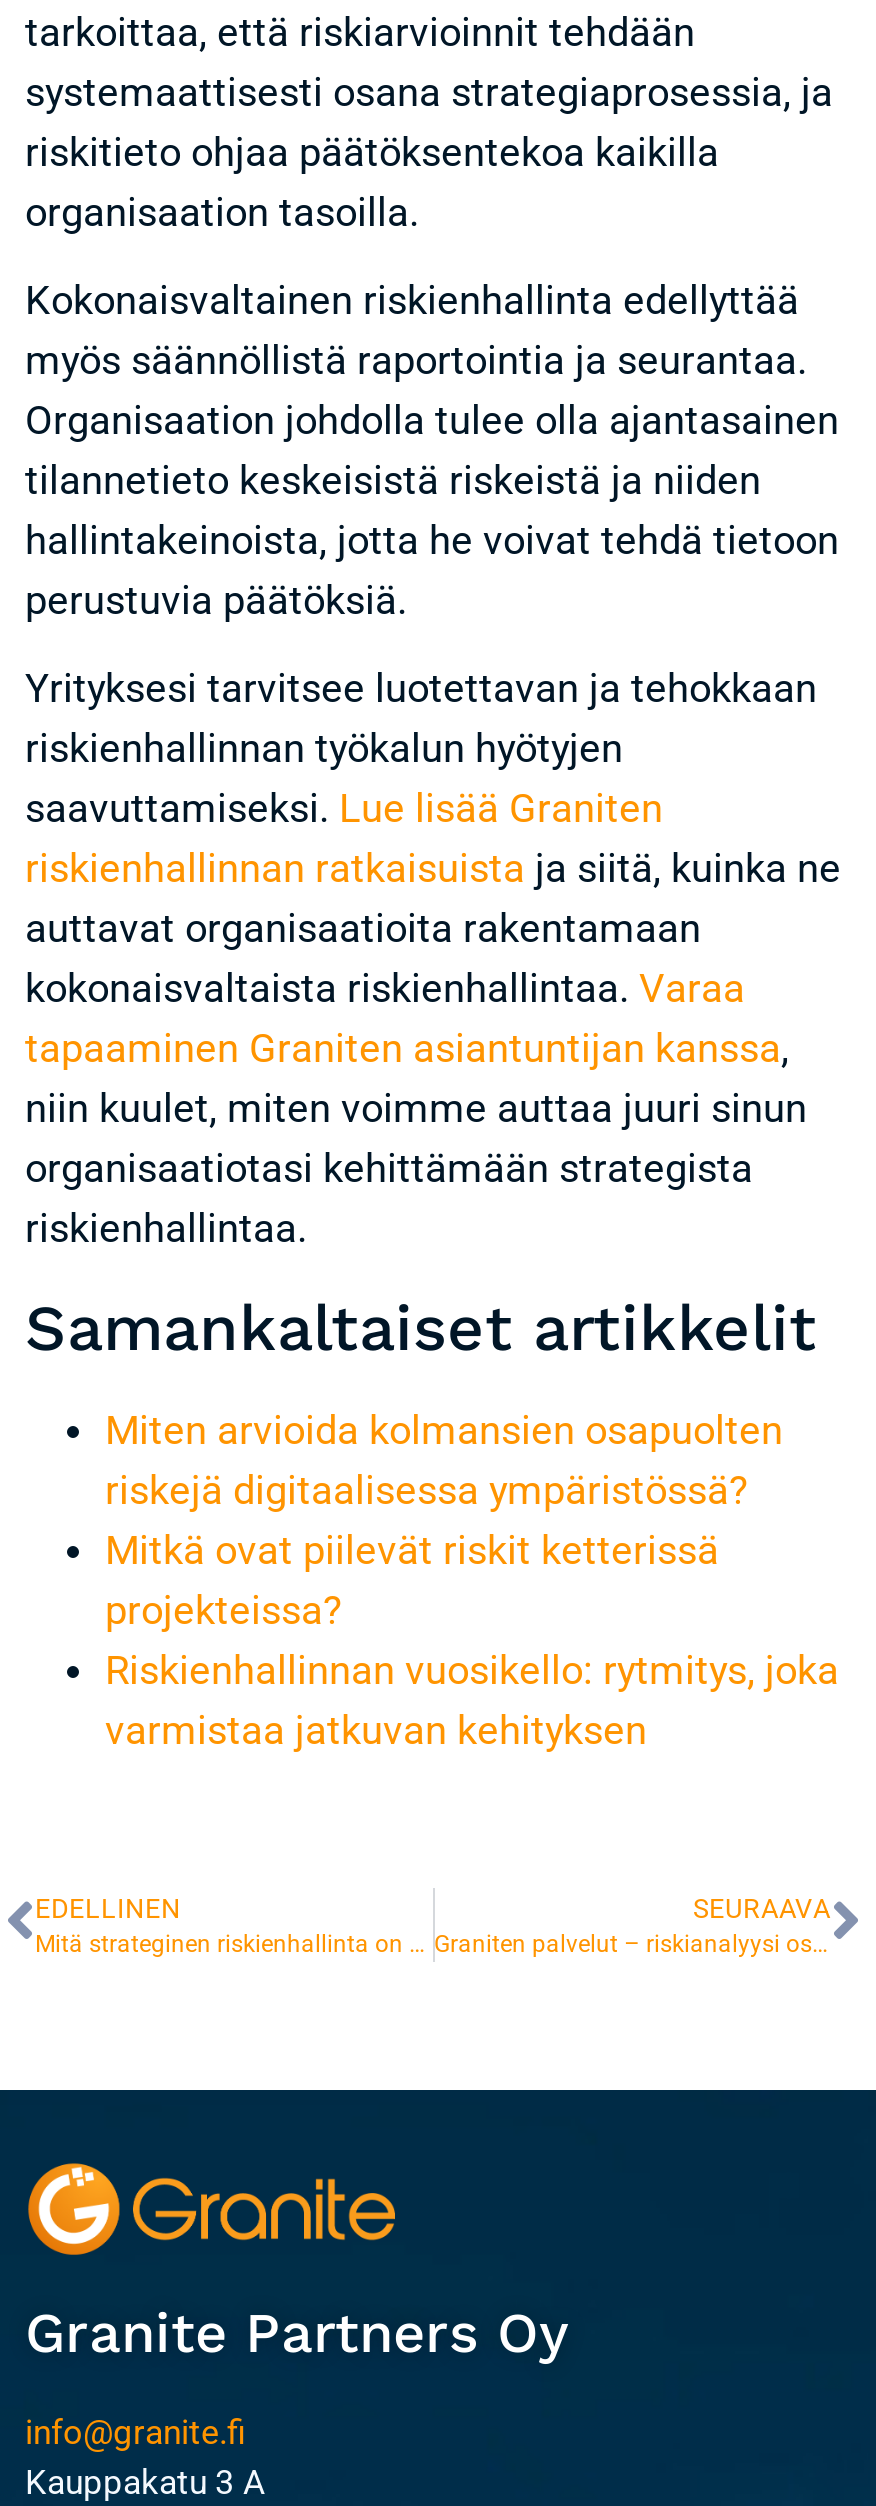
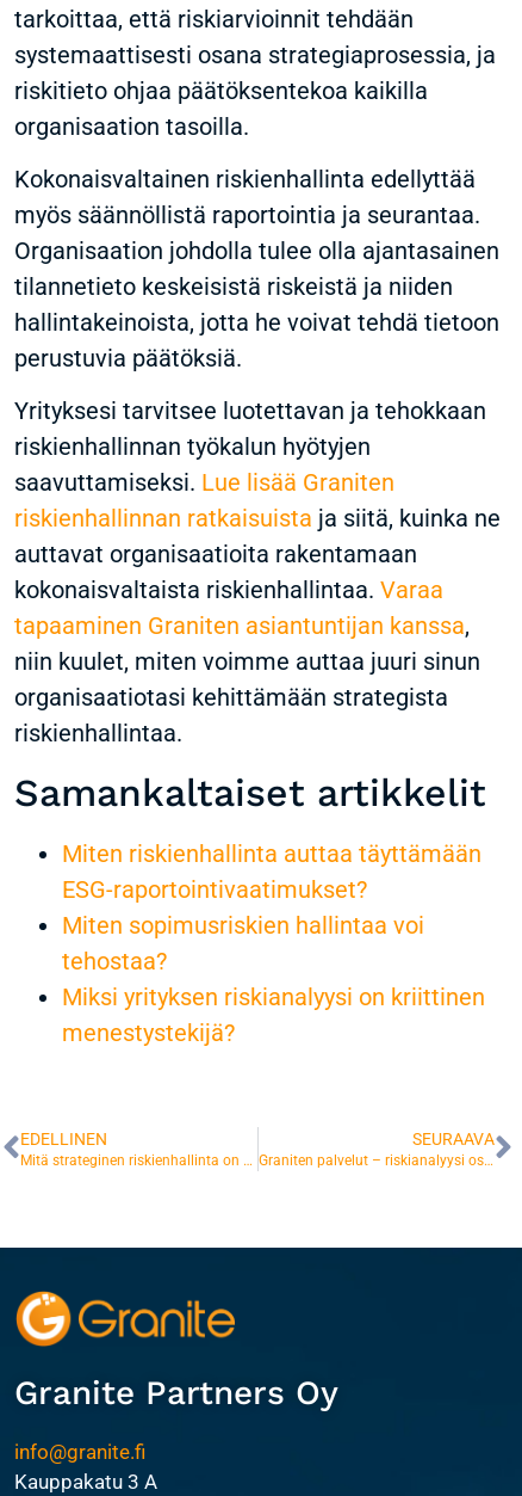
[105,1406,839,1754] Miten arvioida kolmansien osapuolten | riskejä digitaalisessa ympäristössä? | Mitkä ovat piilevät riskit ketterissä | projekteissa? | Riskienhallinnan vuosikello: rytmitys, joka | varmistaa jatkuvan kehityksen -> [62,839,485,1047] Miten riskienhallinta auttaa täyttämään | ESG-raportointivaatimukset? | Miten sopimusriskien hallintaa voi | tehostaa? | Miksi yrityksen riskianalyysi on kriittinen | menestystekijä?

